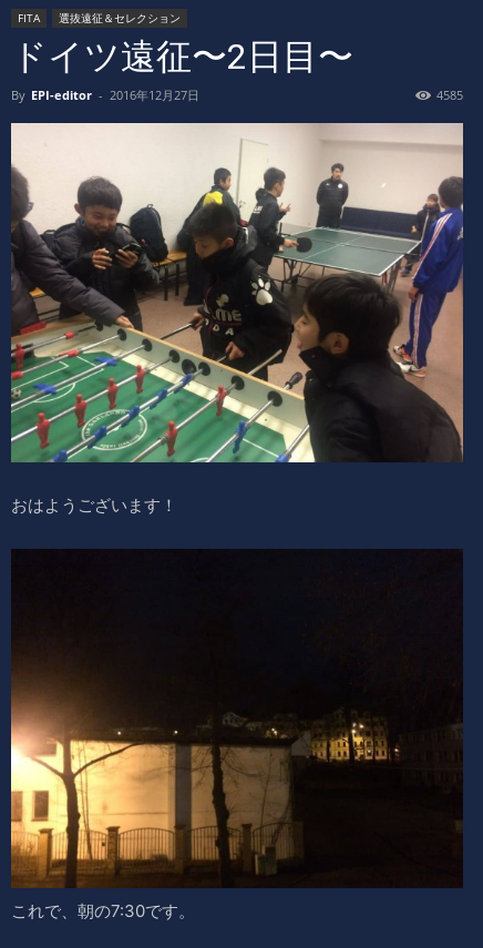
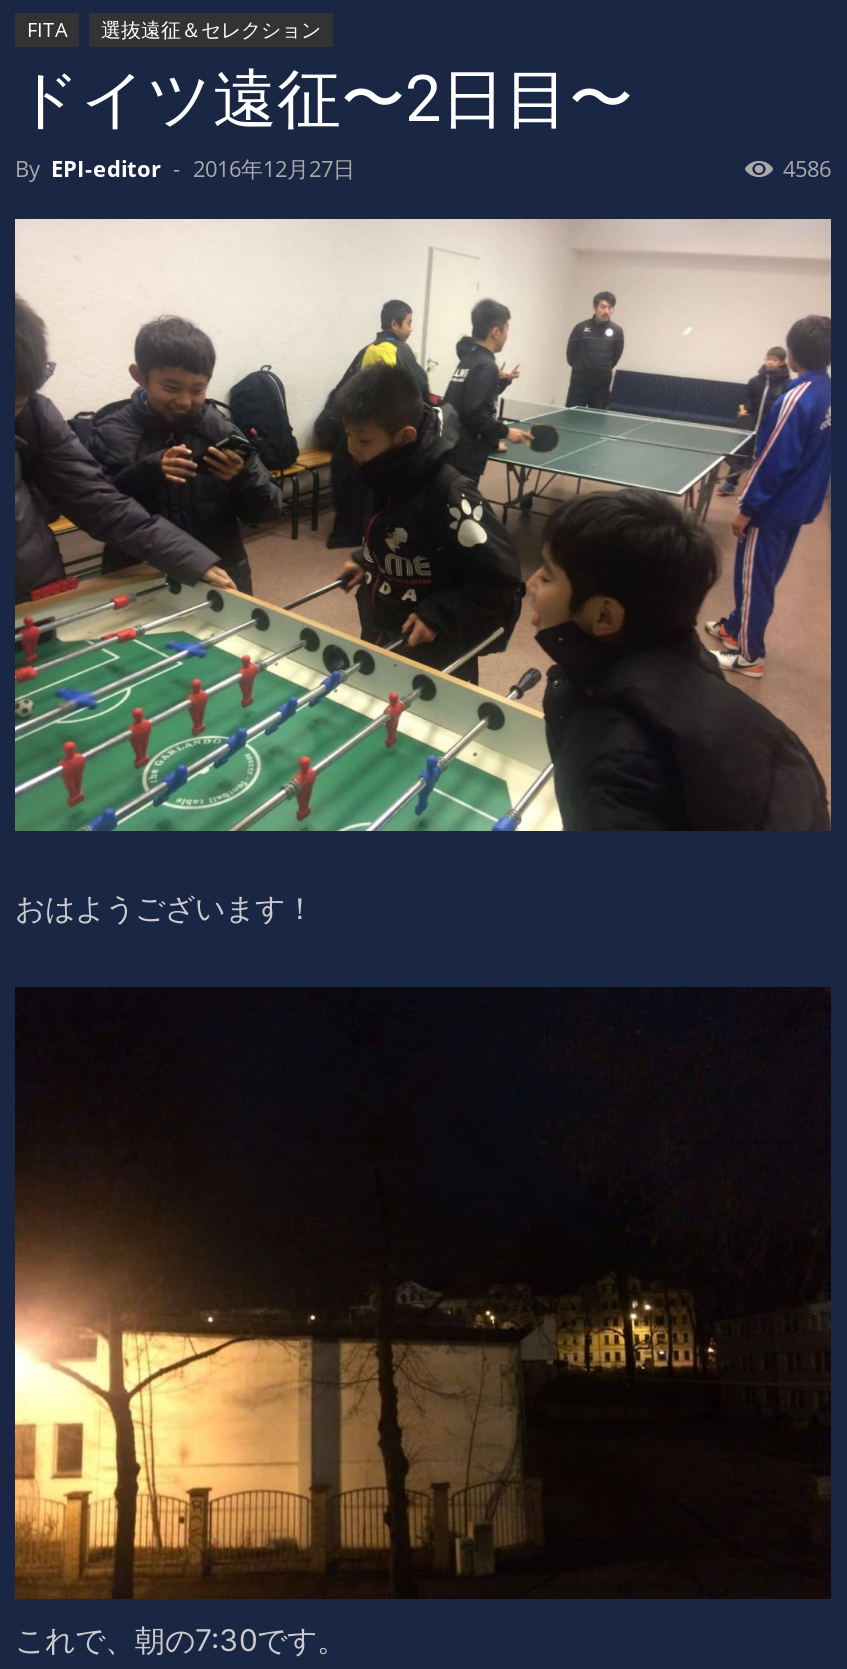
[436,86,463,103] 4585 -> [783,153,831,183] 4586

